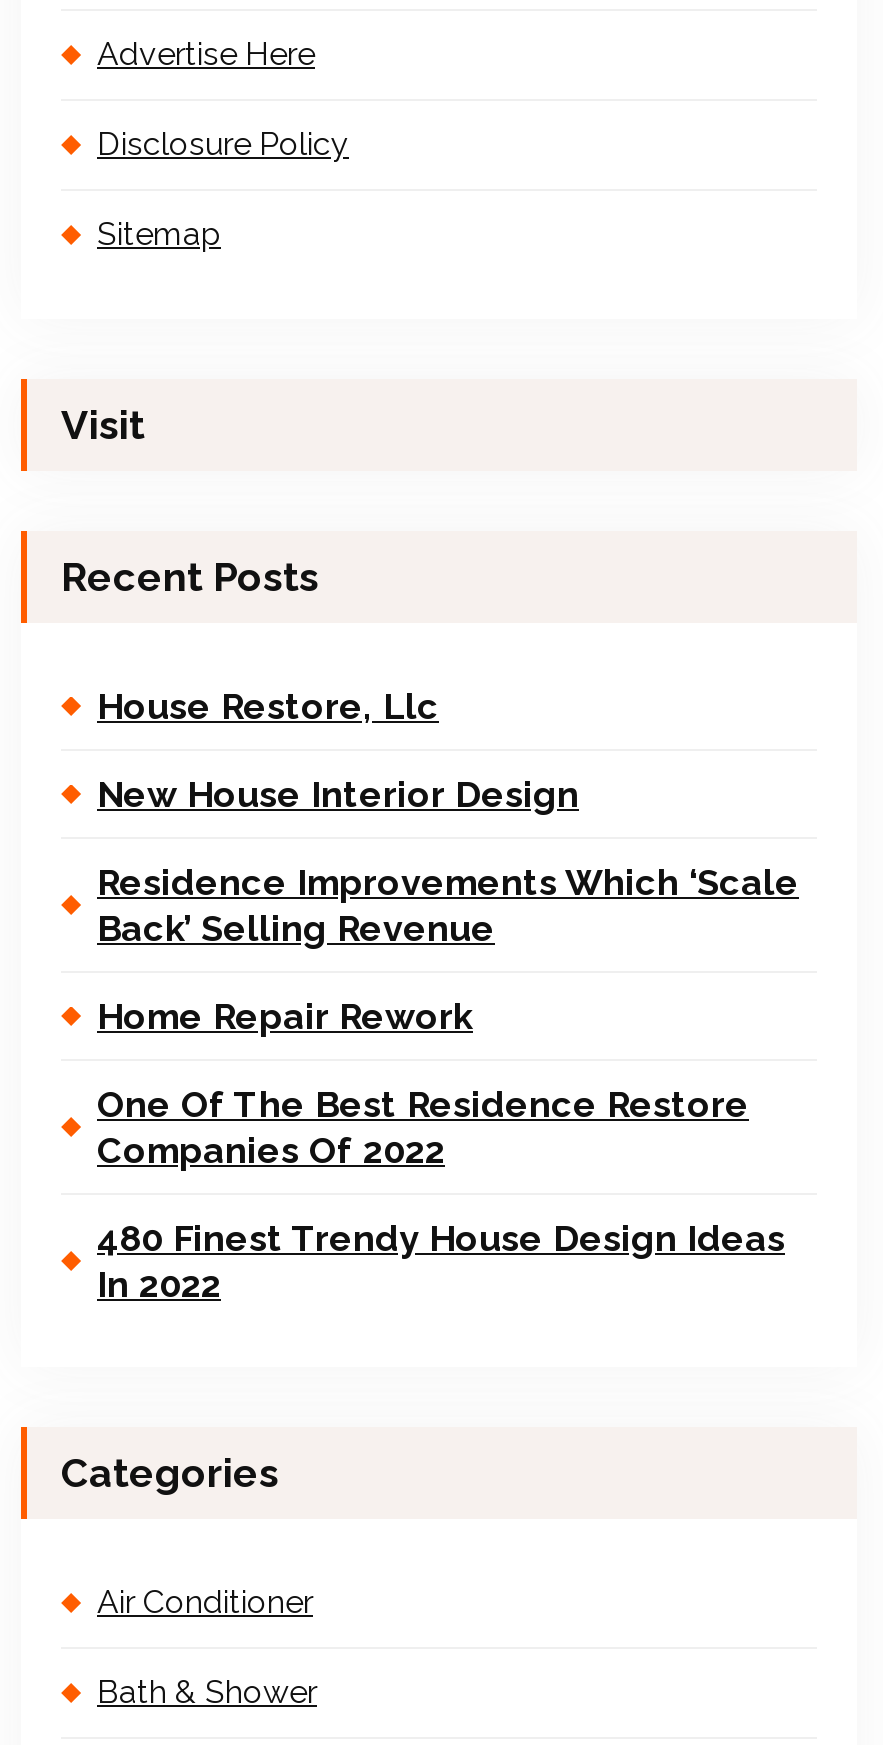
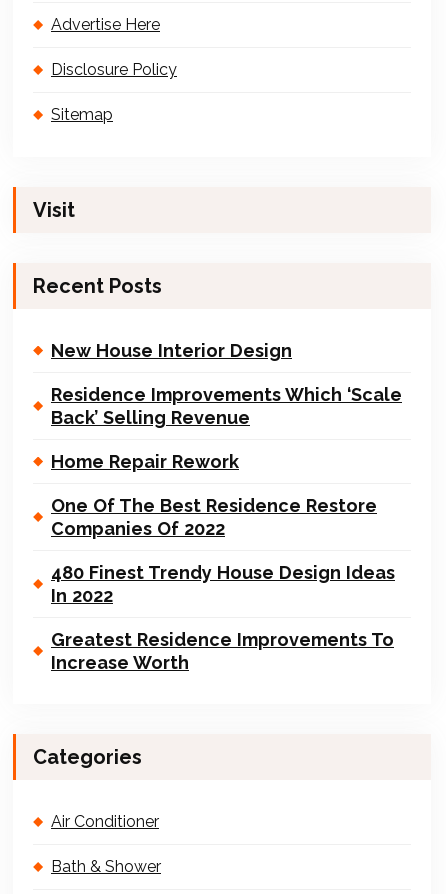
[97,685,439,727] House Restore, Llc -> none
moved [97,773,799,1305] -> [51,340,402,606]: New House Interior Design | Residence Improvements Which ‘Scale | Back’ Selling Revenue | Home Repair Rework | One Of The Best Residence Restore | Companies Of 2022 | 480 Finest Trendy House Design Ideas | In 2022
none -> [51,629,394,673] Greatest Residence Improvements To | Increase Worth

